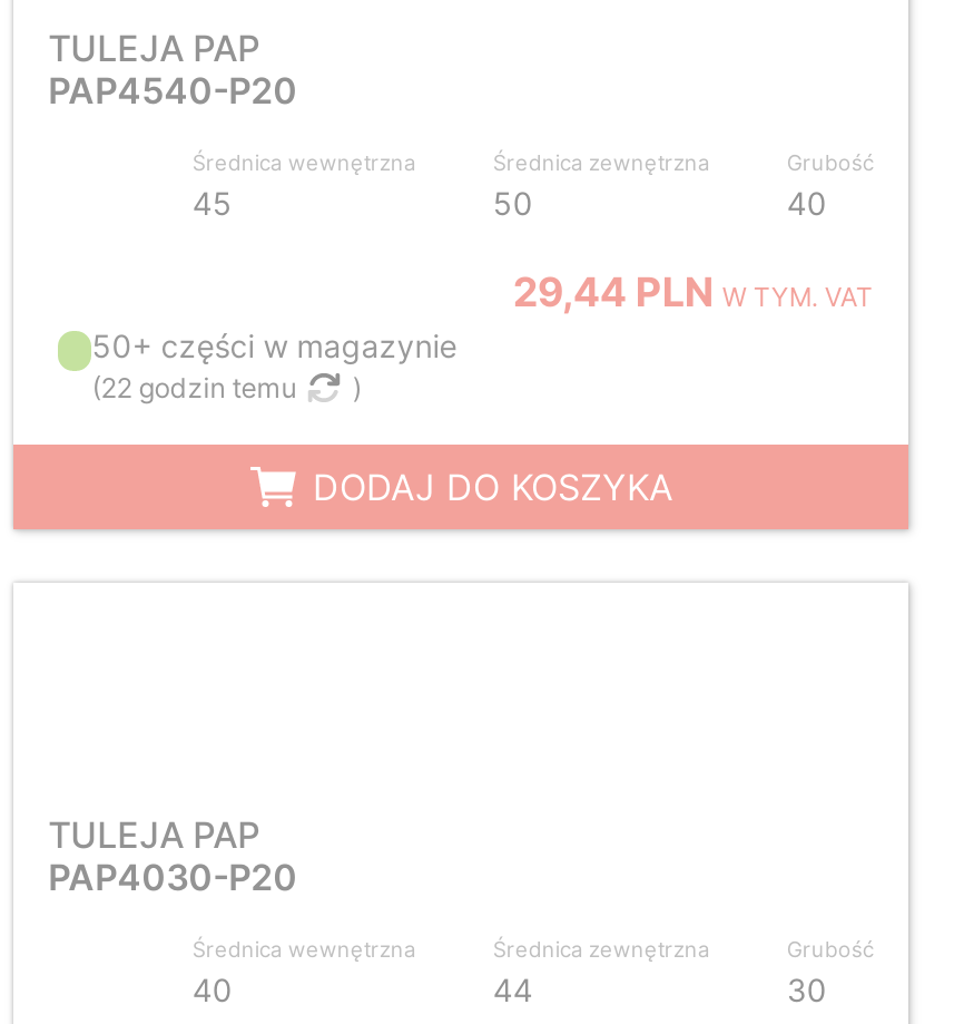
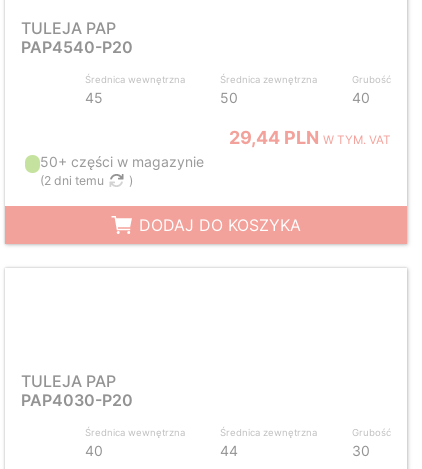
[92,371,297,404] (22 godzin temu -> [40,173,104,188] (2 dni temu

